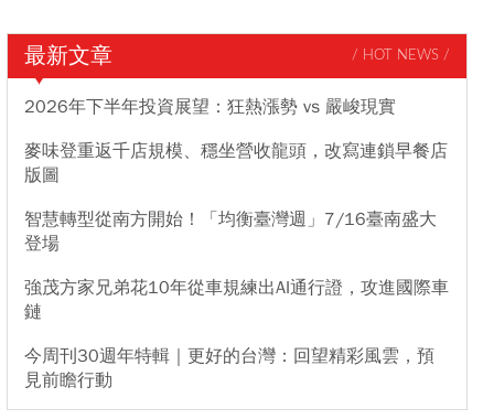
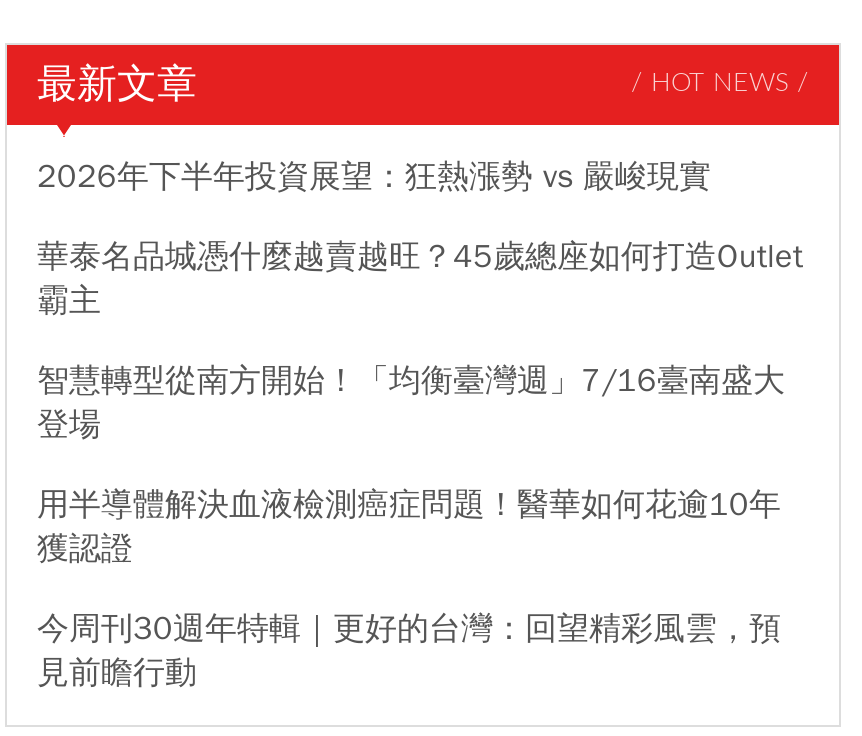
[24,140,448,186] 麥味登重返千店規模、穩坐營收龍頭，改寫連鎖早餐店 | 版圖 -> [37,237,803,321] 華泰名品城憑什麼越賣越旺？45歲總座如何打造Outlet | 霸主
[24,277,449,323] 強茂方家兄弟花10年從車規練出AI通行證，攻進國際車 | 鏈 -> [37,485,781,569] 用半導體解決血液檢測癌症問題！醫華如何花逾10年 | 獲認證

